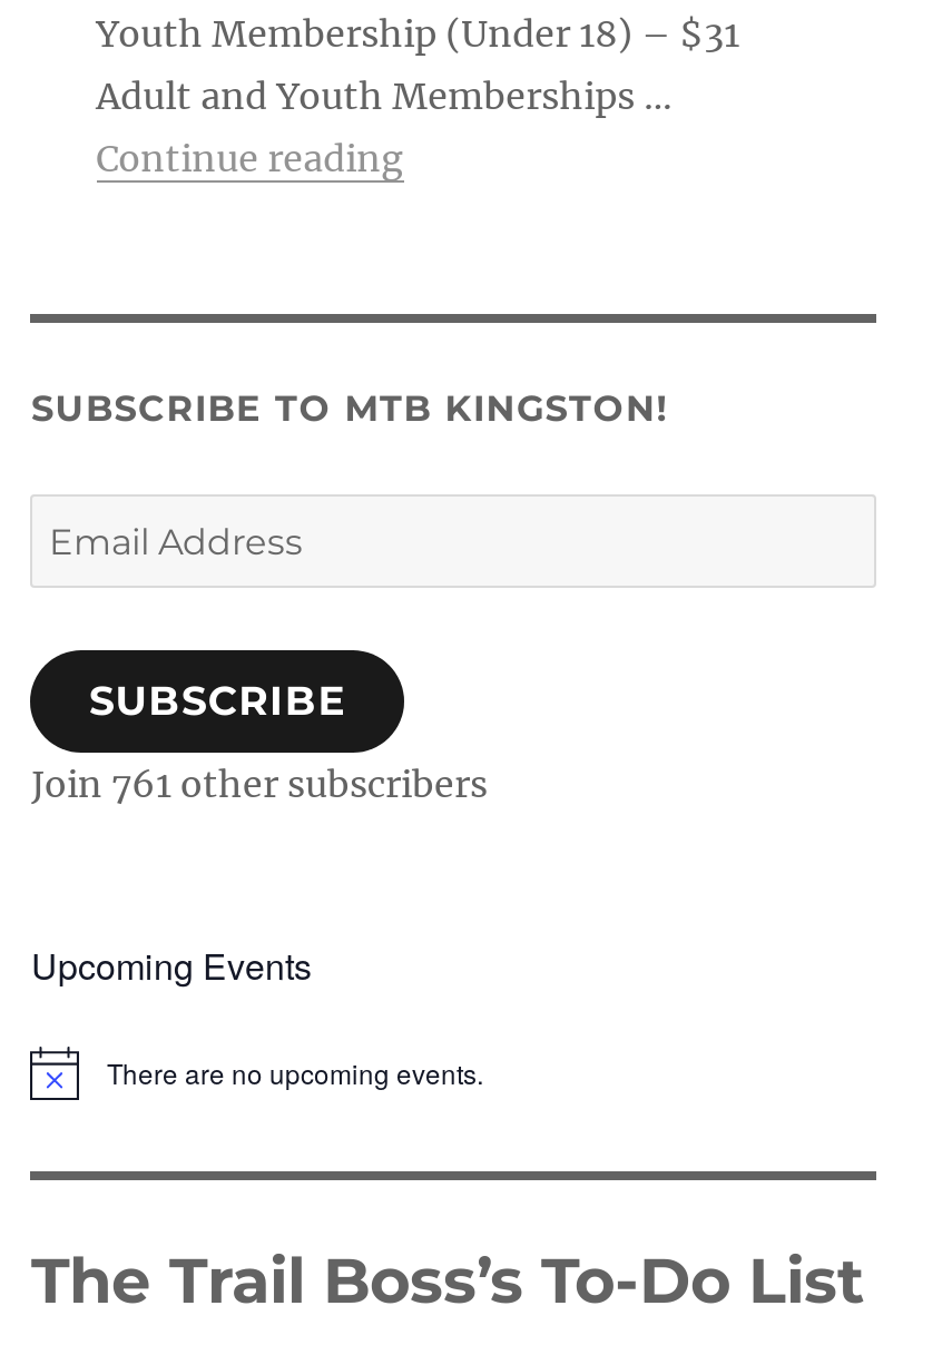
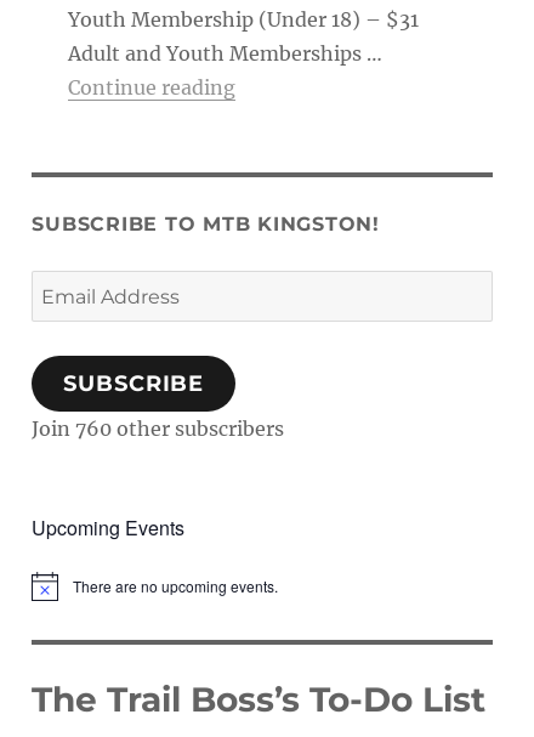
[31,761,488,805] Join 761 other subscribers -> [32,416,285,440] Join 760 other subscribers

